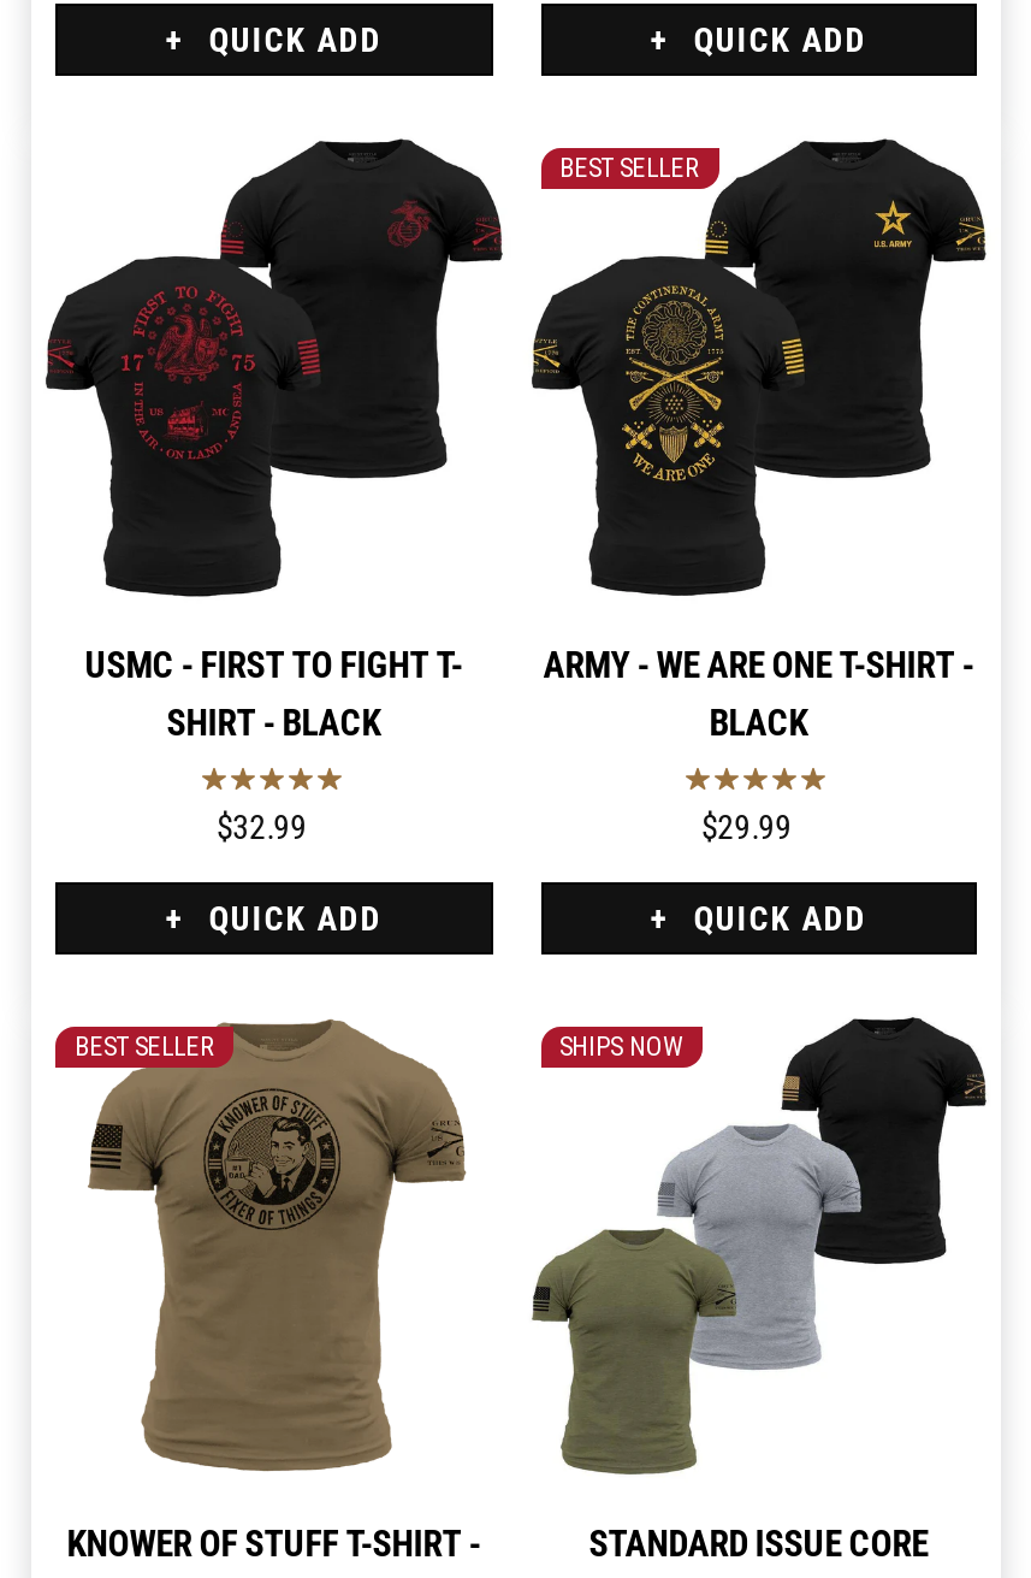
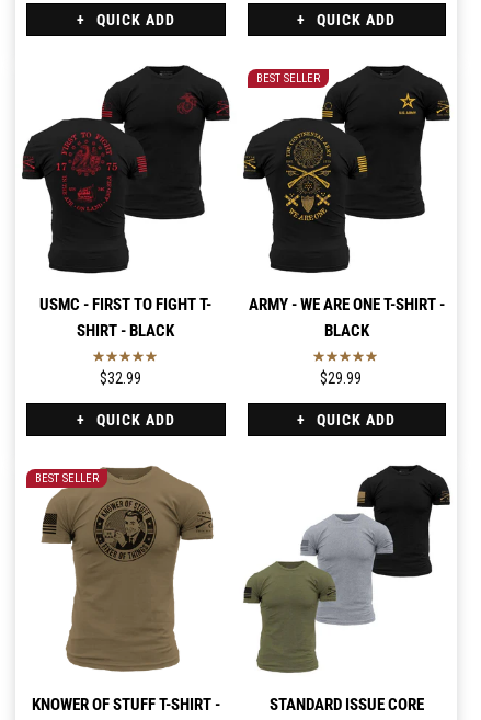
[559,1033,682,1064] SHIPS NOW -> none

